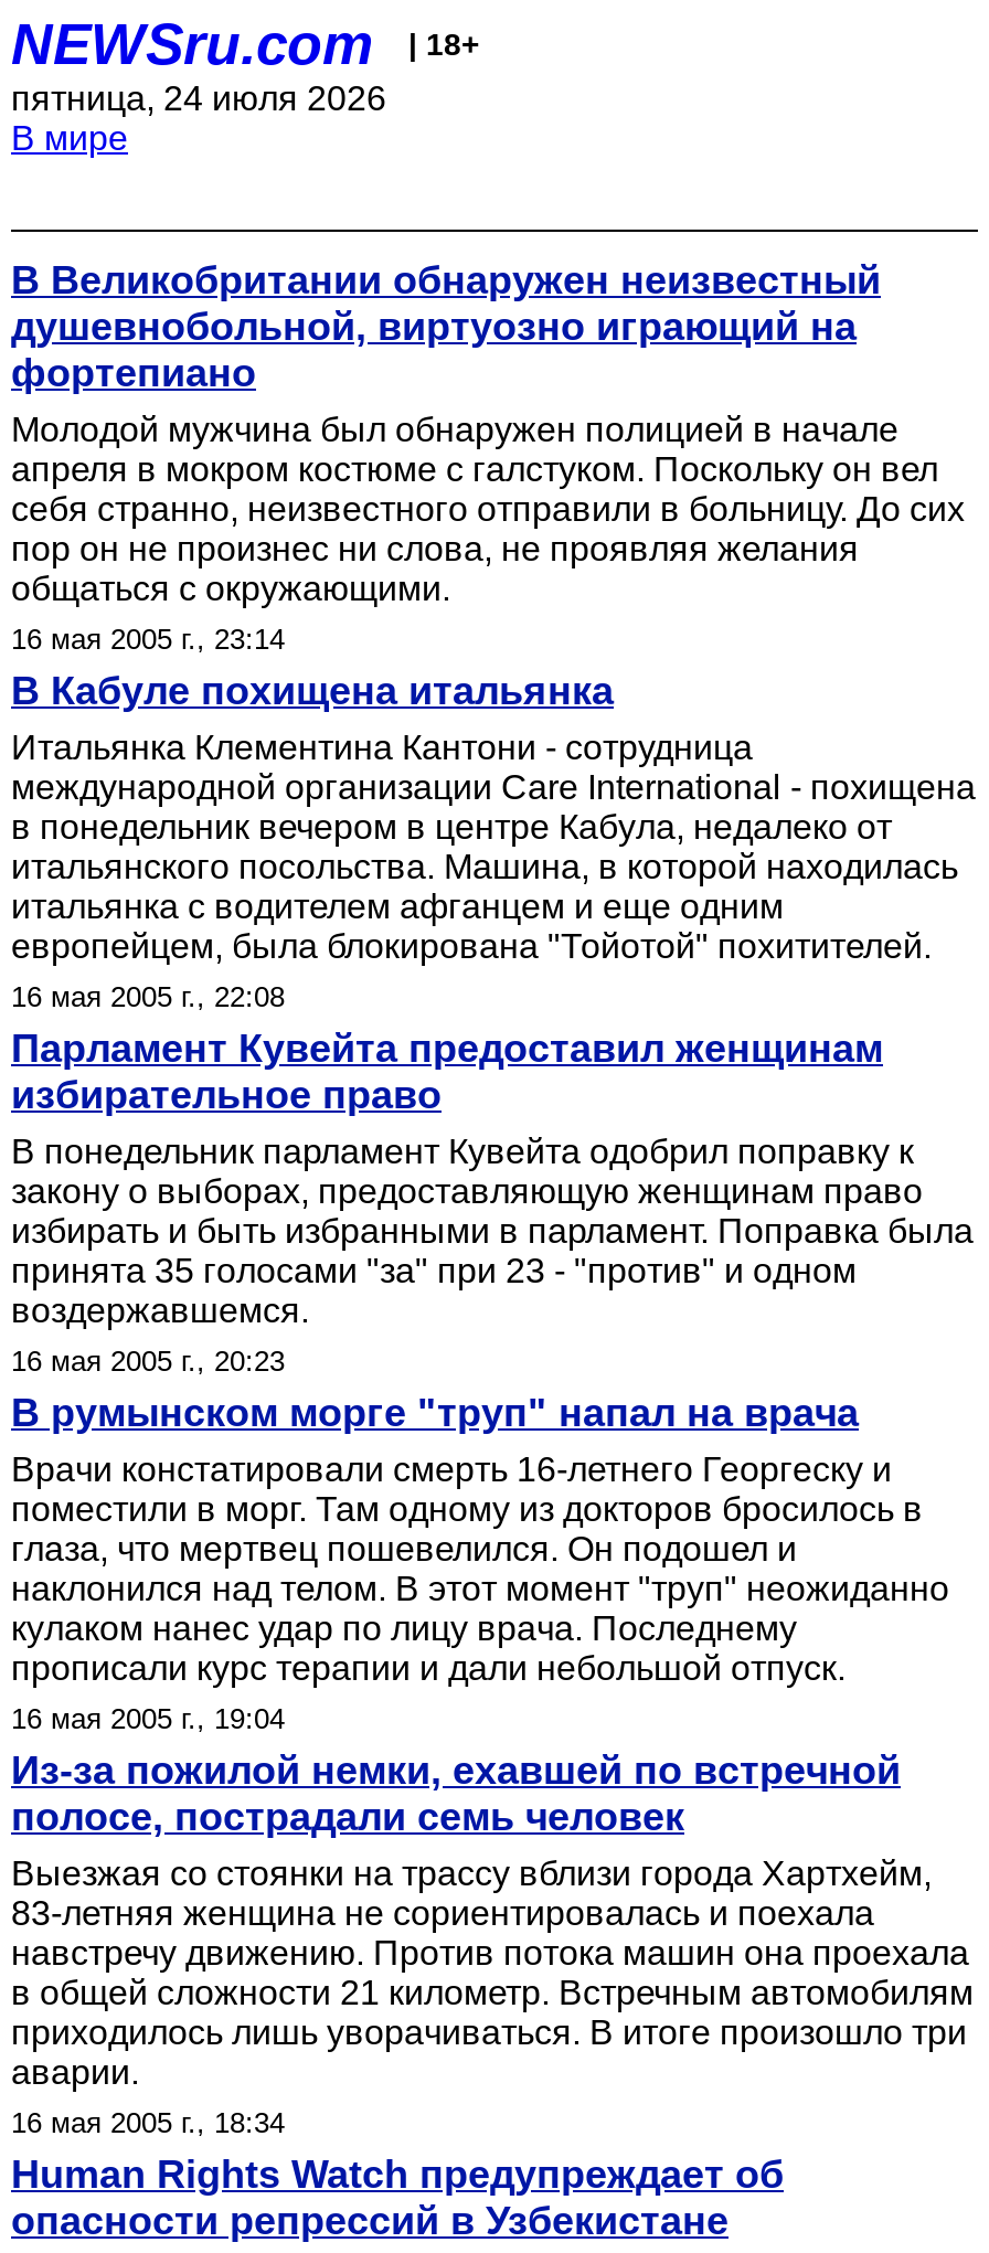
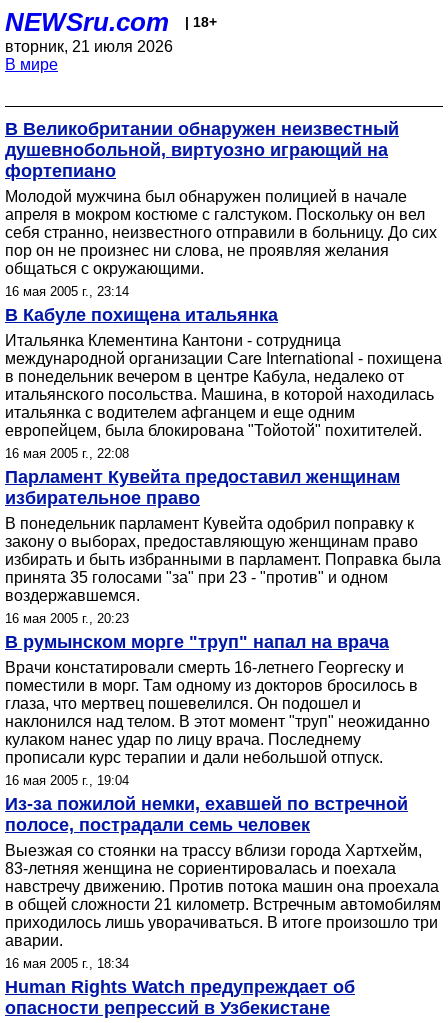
[11,79,386,117] пятница, 24 июля 2026 -> [5,38,173,55] вторник, 21 июля 2026

